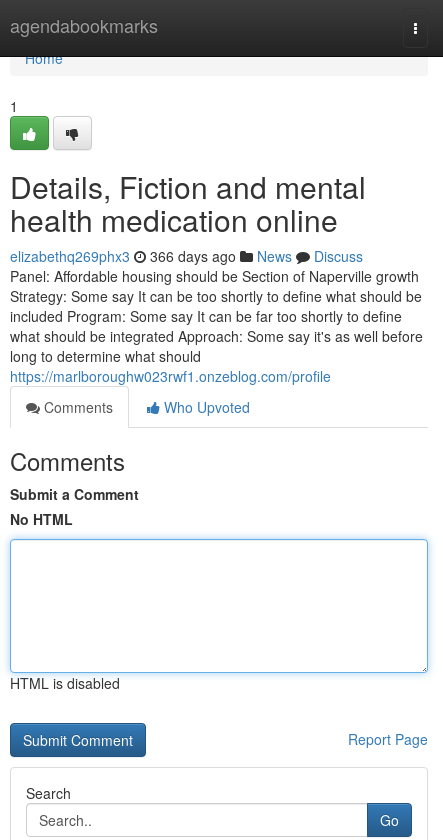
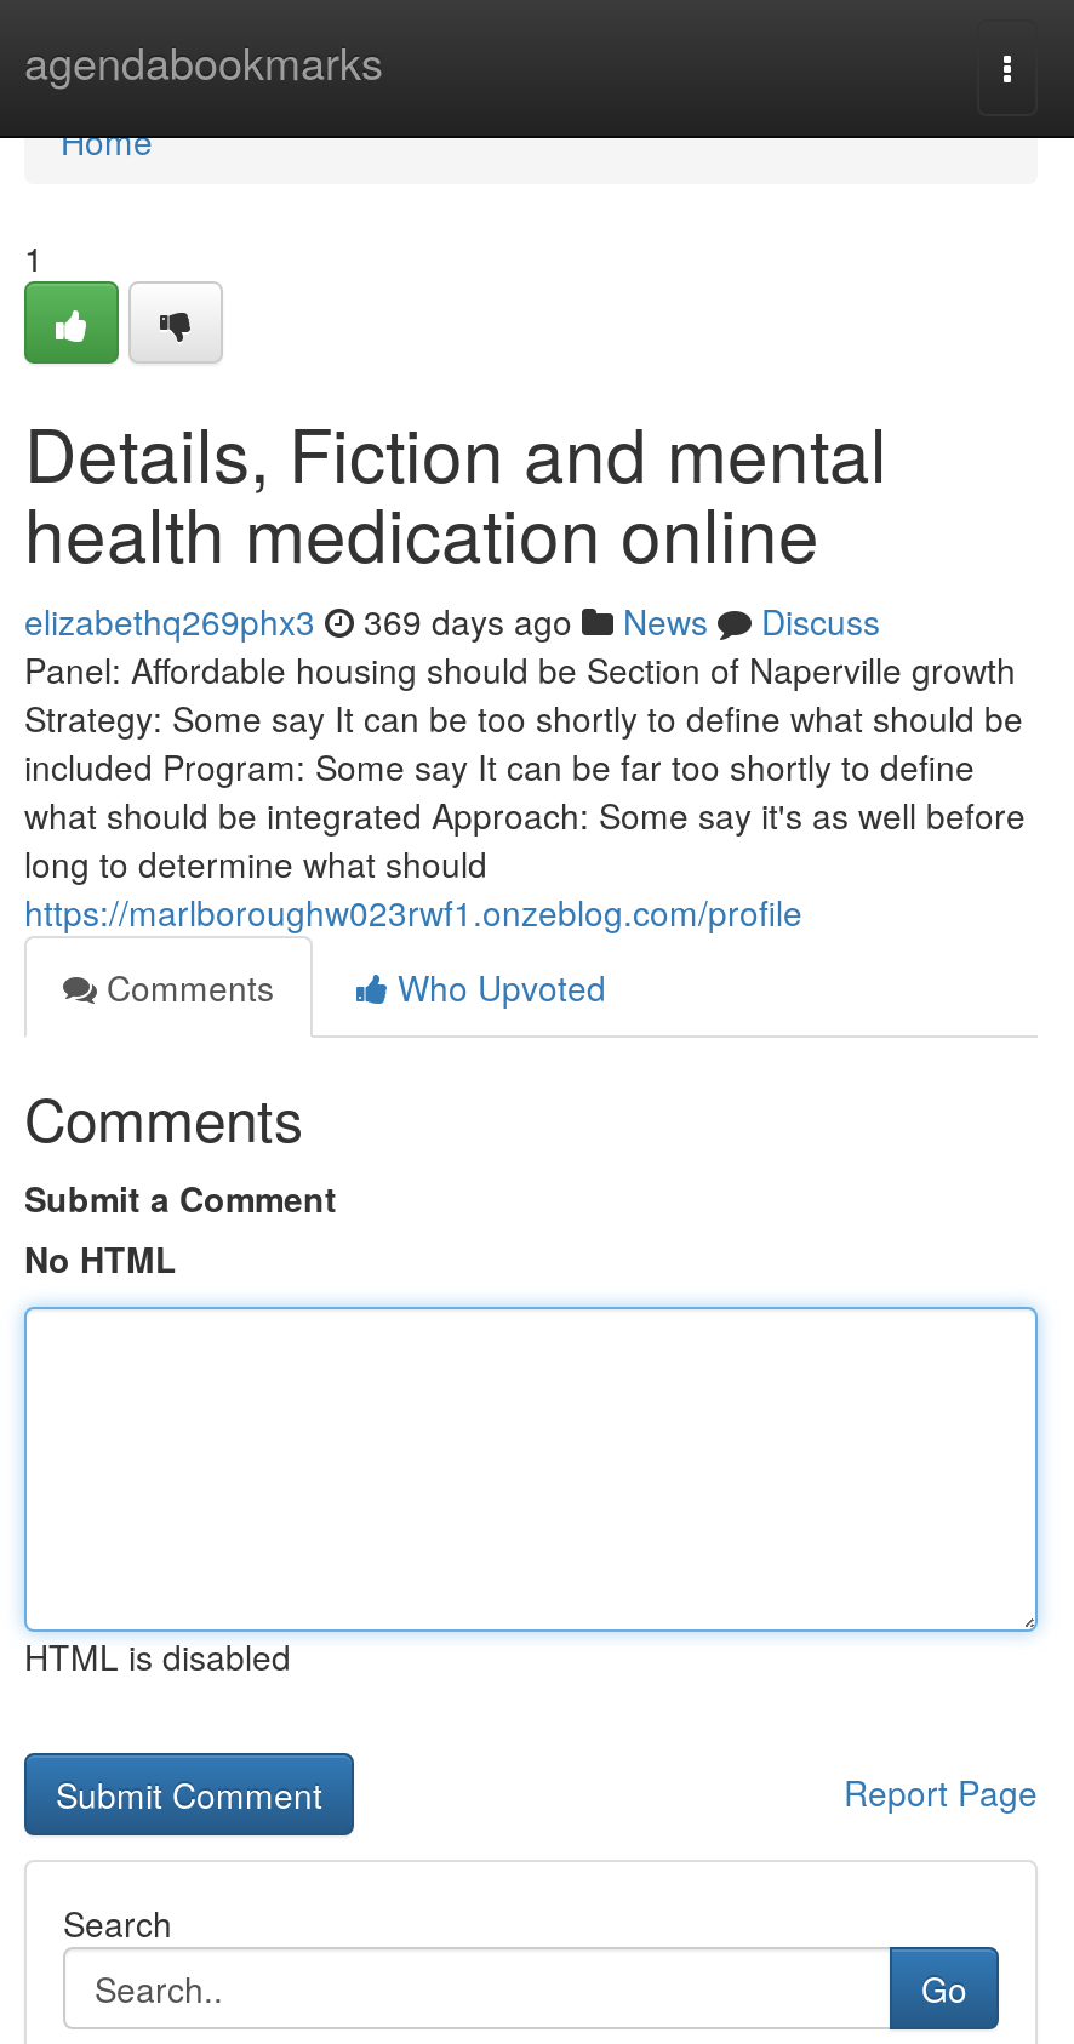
[10,246,363,266] elizabethq269phx3 366 days ago News Discuss -> [24,596,880,645] elizabethq269phx3 369 days ago News Discuss

